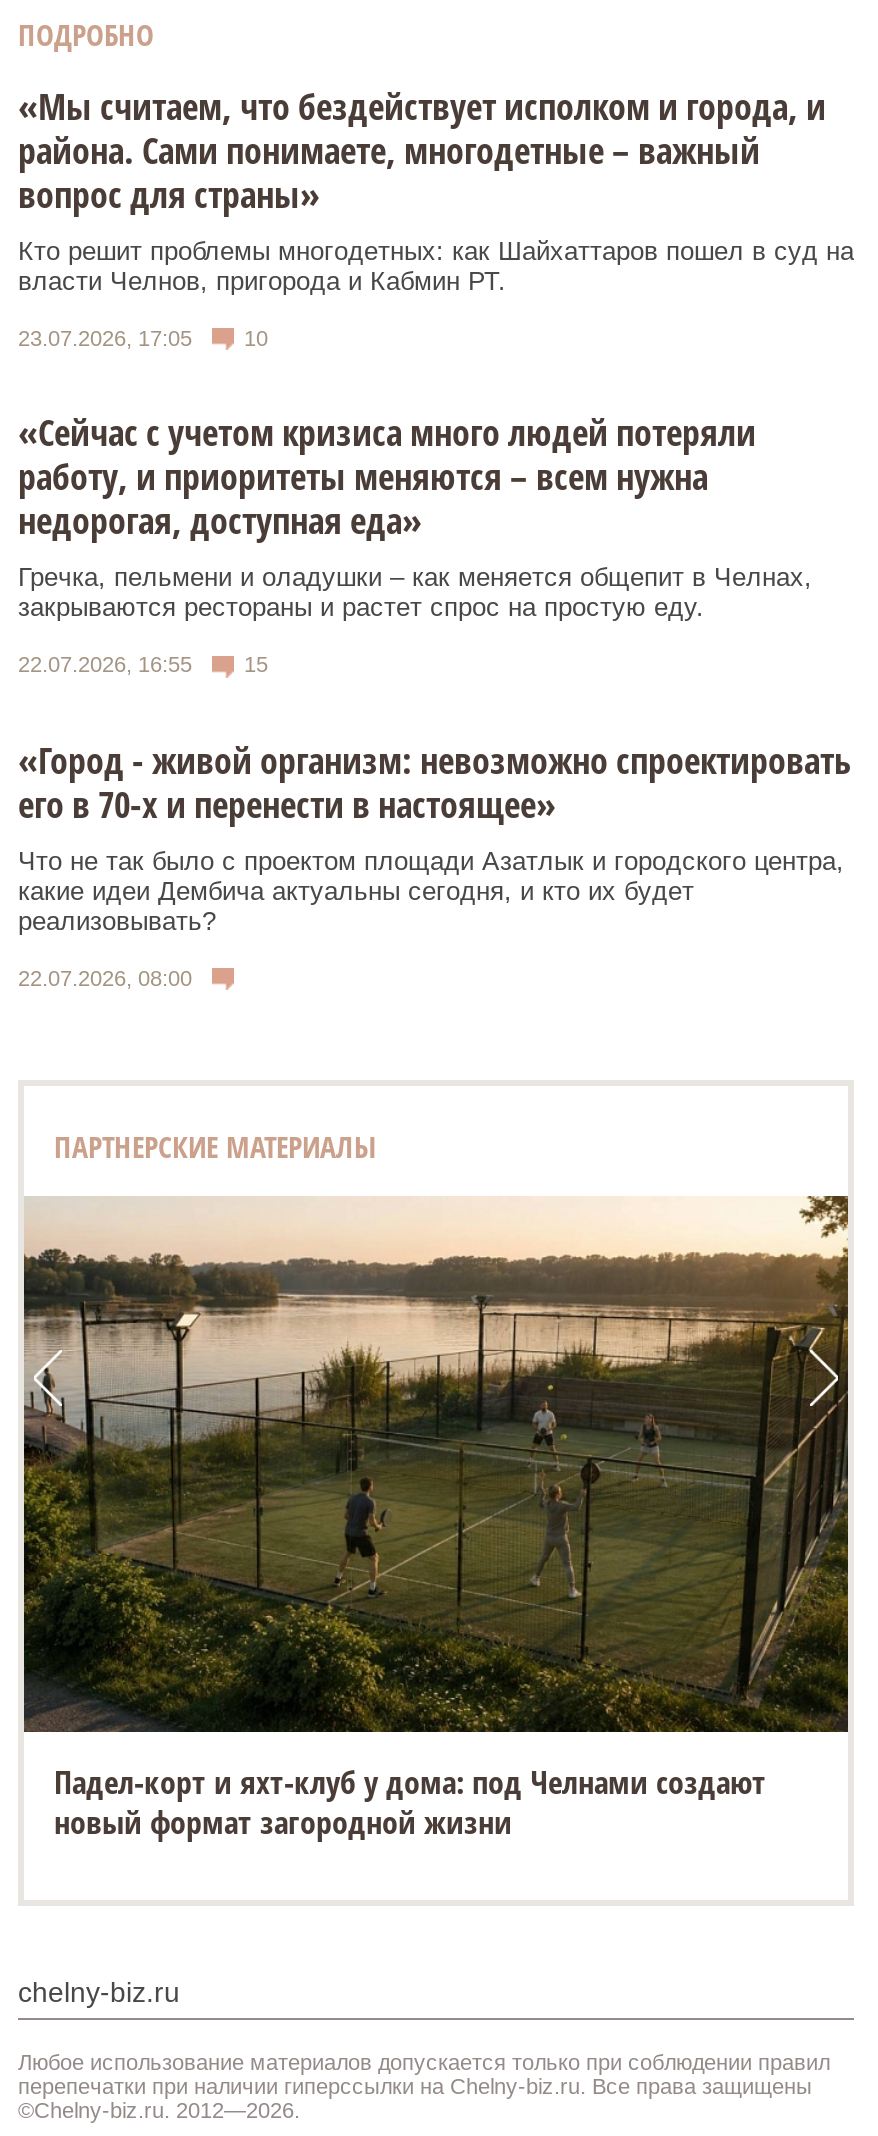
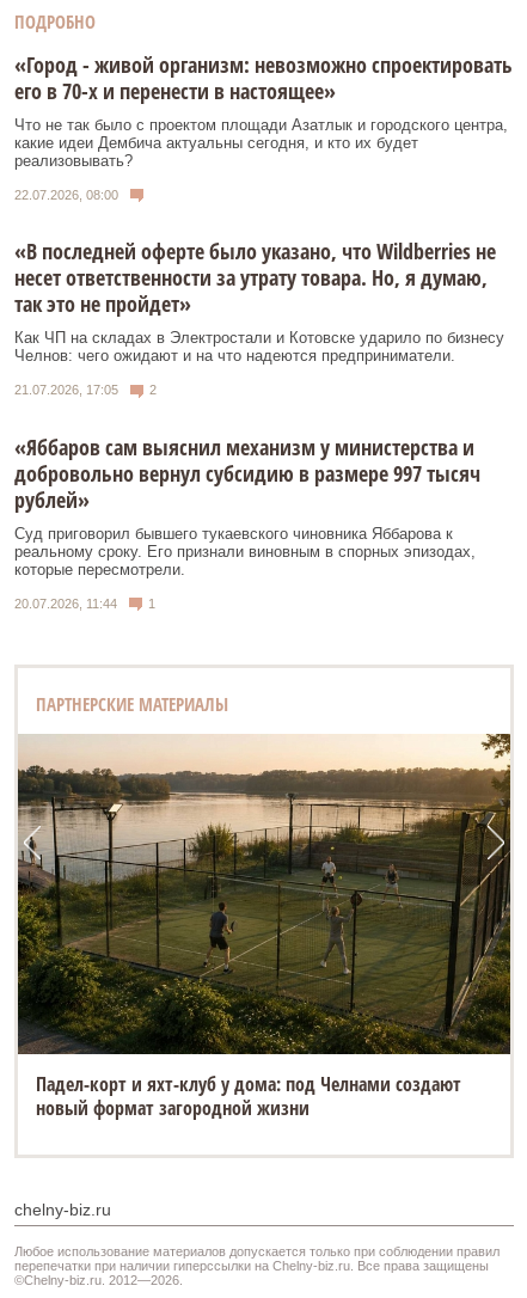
[18,81,854,677] «Мы считаем, что бездействует исполком и города, и | района. Сами понимаете, многодетные – важный | вопрос для страны» | Кто решит проблемы многодетных: как Шайхаттаров пошел в суд на | власти Челнов, пригорода и Кабмин РТ. | 23.07.2026, 17:05 | 10 | «Сейчас с учетом кризиса много людей потеряли | работу, и приоритеты меняются – всем нужна | недорогая, доступная еда» | Гречка, пельмени и оладушки – как меняется общепит в Челнах, | закрываются рестораны и растет спрос на простую еду. | 22.07.2026, 16:55 | 15 -> none
moved [18,736,852,990] -> [14,50,513,202]: «Город - живой организм: невозможно спроектировать | его в 70-х и перенести в настоящее» | Что не так было с проектом площади Азатлык и городского центра, | какие идеи Дембича актуальны сегодня, и кто их будет | реализовывать? | 22.07.2026, 08:00
none -> [14,237,504,611] «В последней оферте было указано, что Wildberries не | несет ответственности за утрату товара. Но, я думаю, | так это не пройдет» | Как ЧП на складах в Электростали и Котовске ударило по бизнесу | Челнов: чего ожидают и на что надеются предприниматели. | 21.07.2026, 17:05 | 2 | «Яббаров сам выяснил механизм у министерства и | добровольно вернул субсидию в размере 997 тысяч | рублей» | Суд приговорил бывшего тукаевского чиновника Яббарова к | реальному сроку. Его признали виновным в спорных эпизодах, | которые пересмотрели. | 20.07.2026, 11:44 | 1

